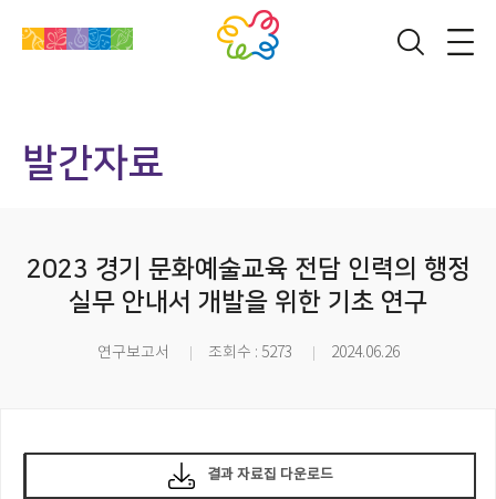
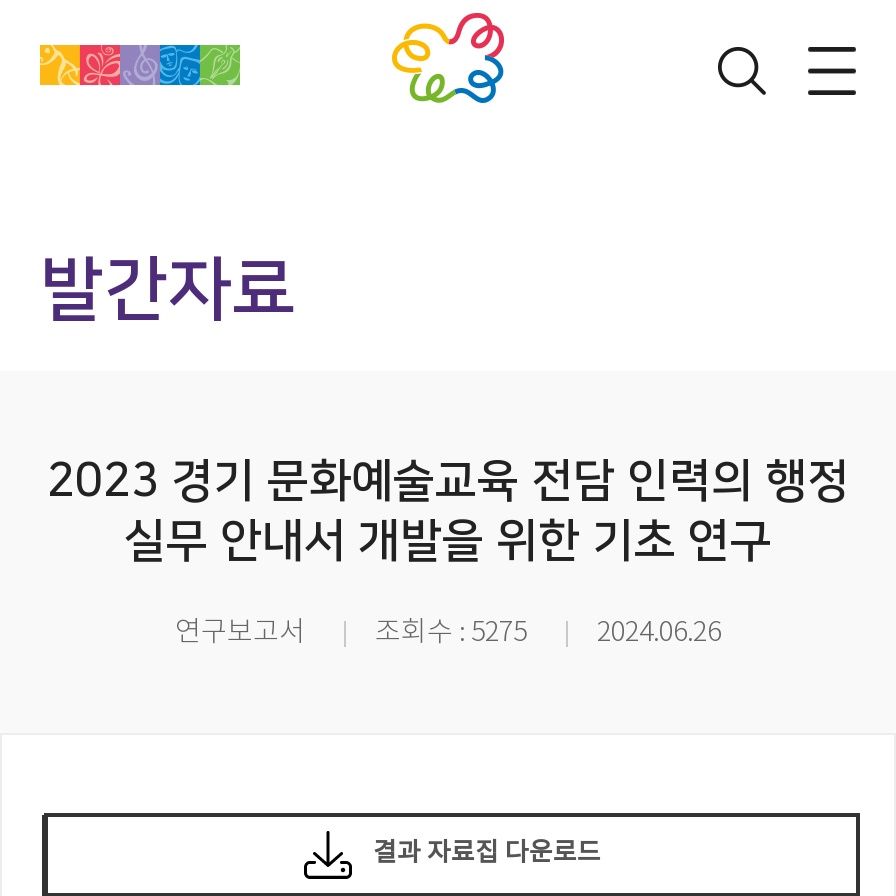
[208,344,292,362] 조회수 : 5273 -> [375,617,527,649] 조회수 : 5275

